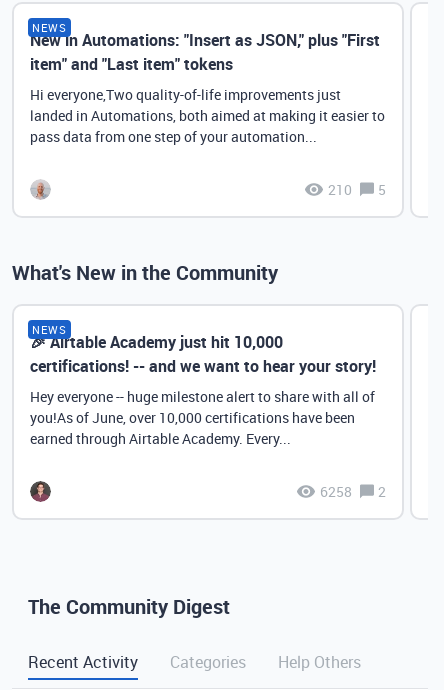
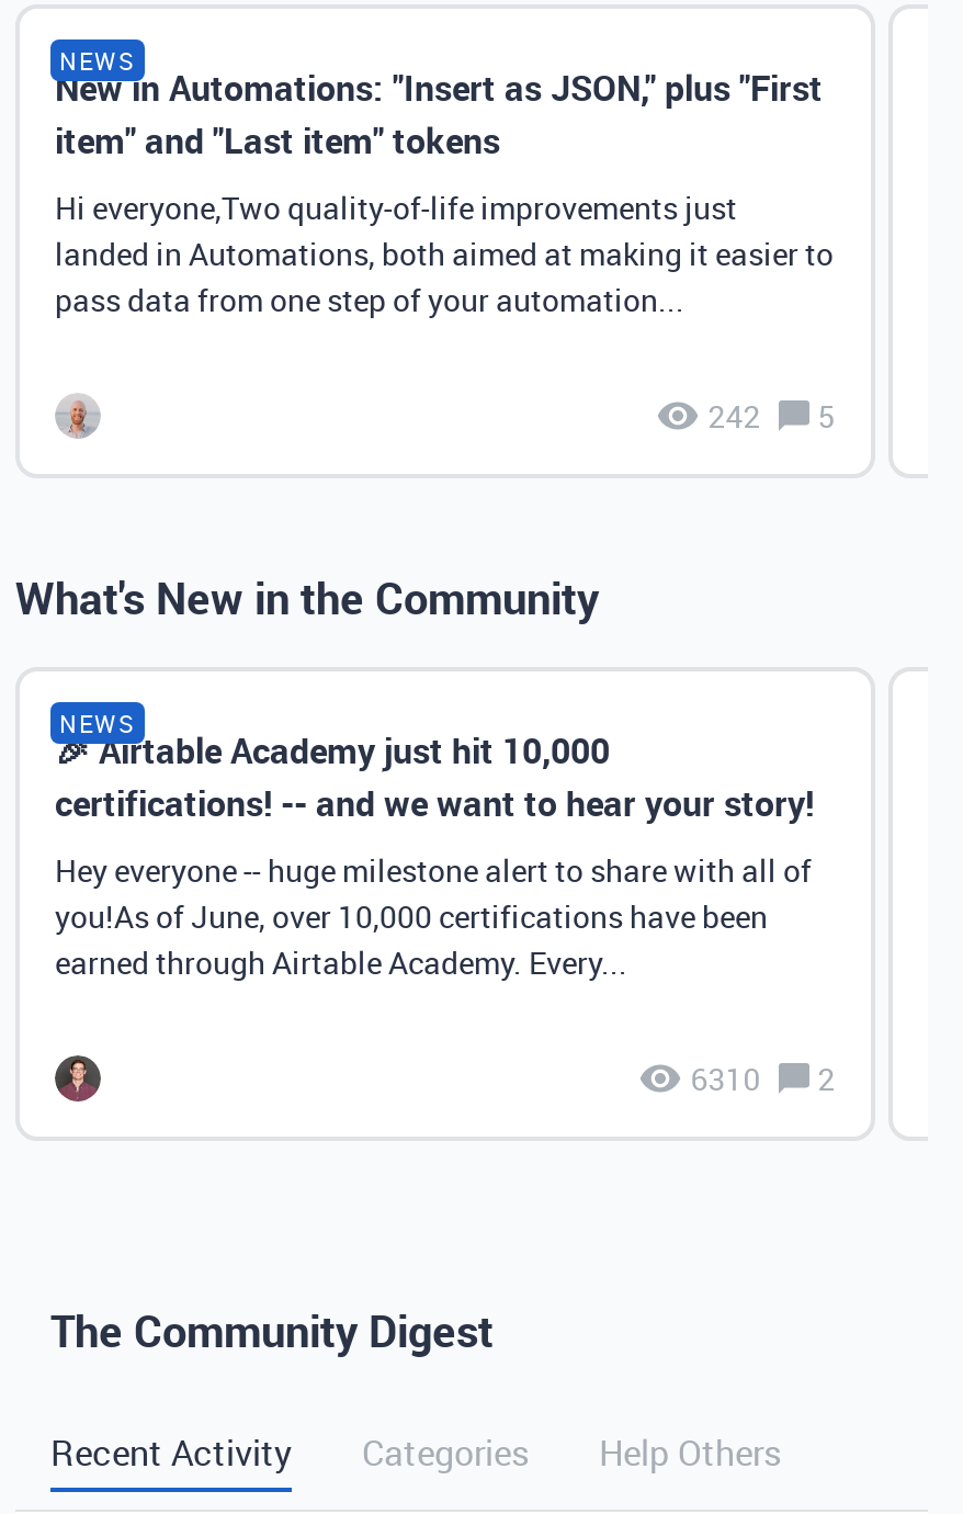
[328,180,386,199] 210 5 -> [708,395,835,437] 242 5
[320,482,386,501] 6258 2 -> [691,1058,835,1099] 6310 2

